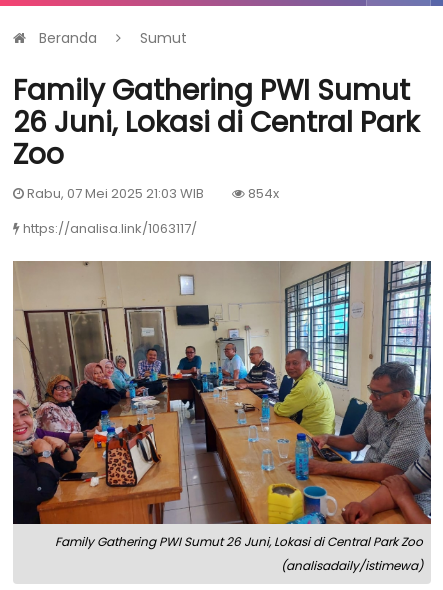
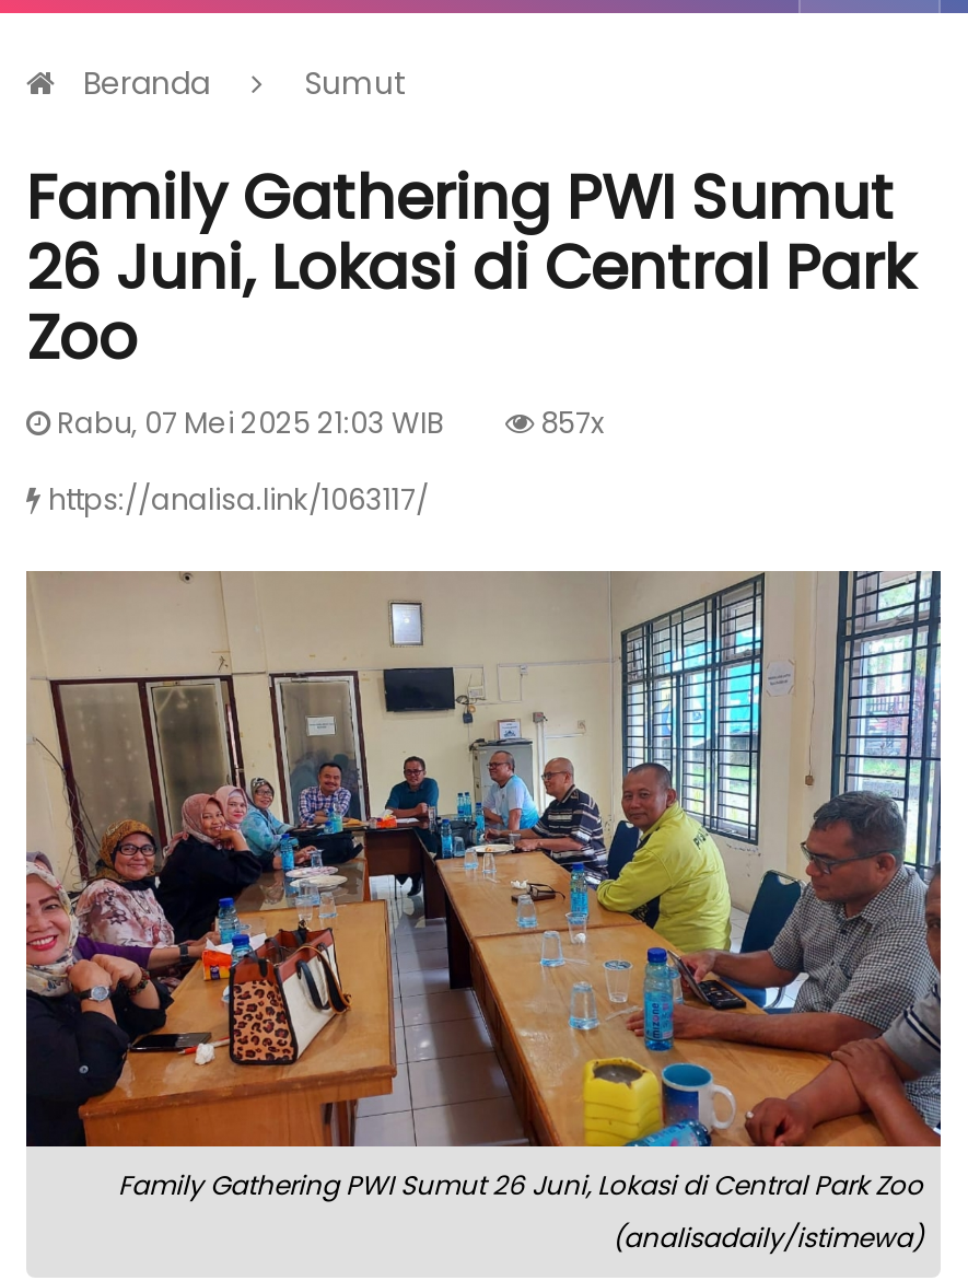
[245,184,279,203] 854x -> [534,402,604,444] 857x

